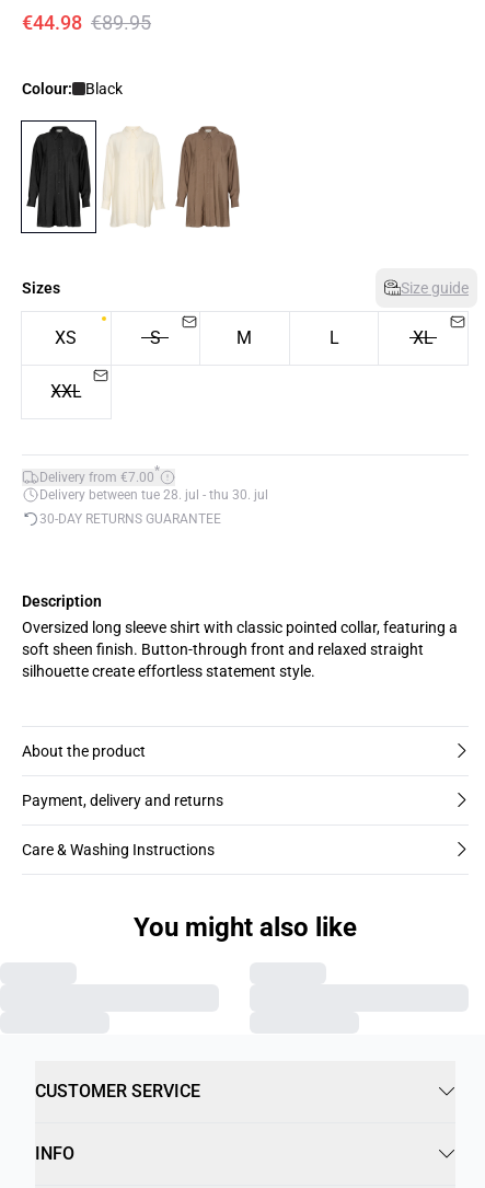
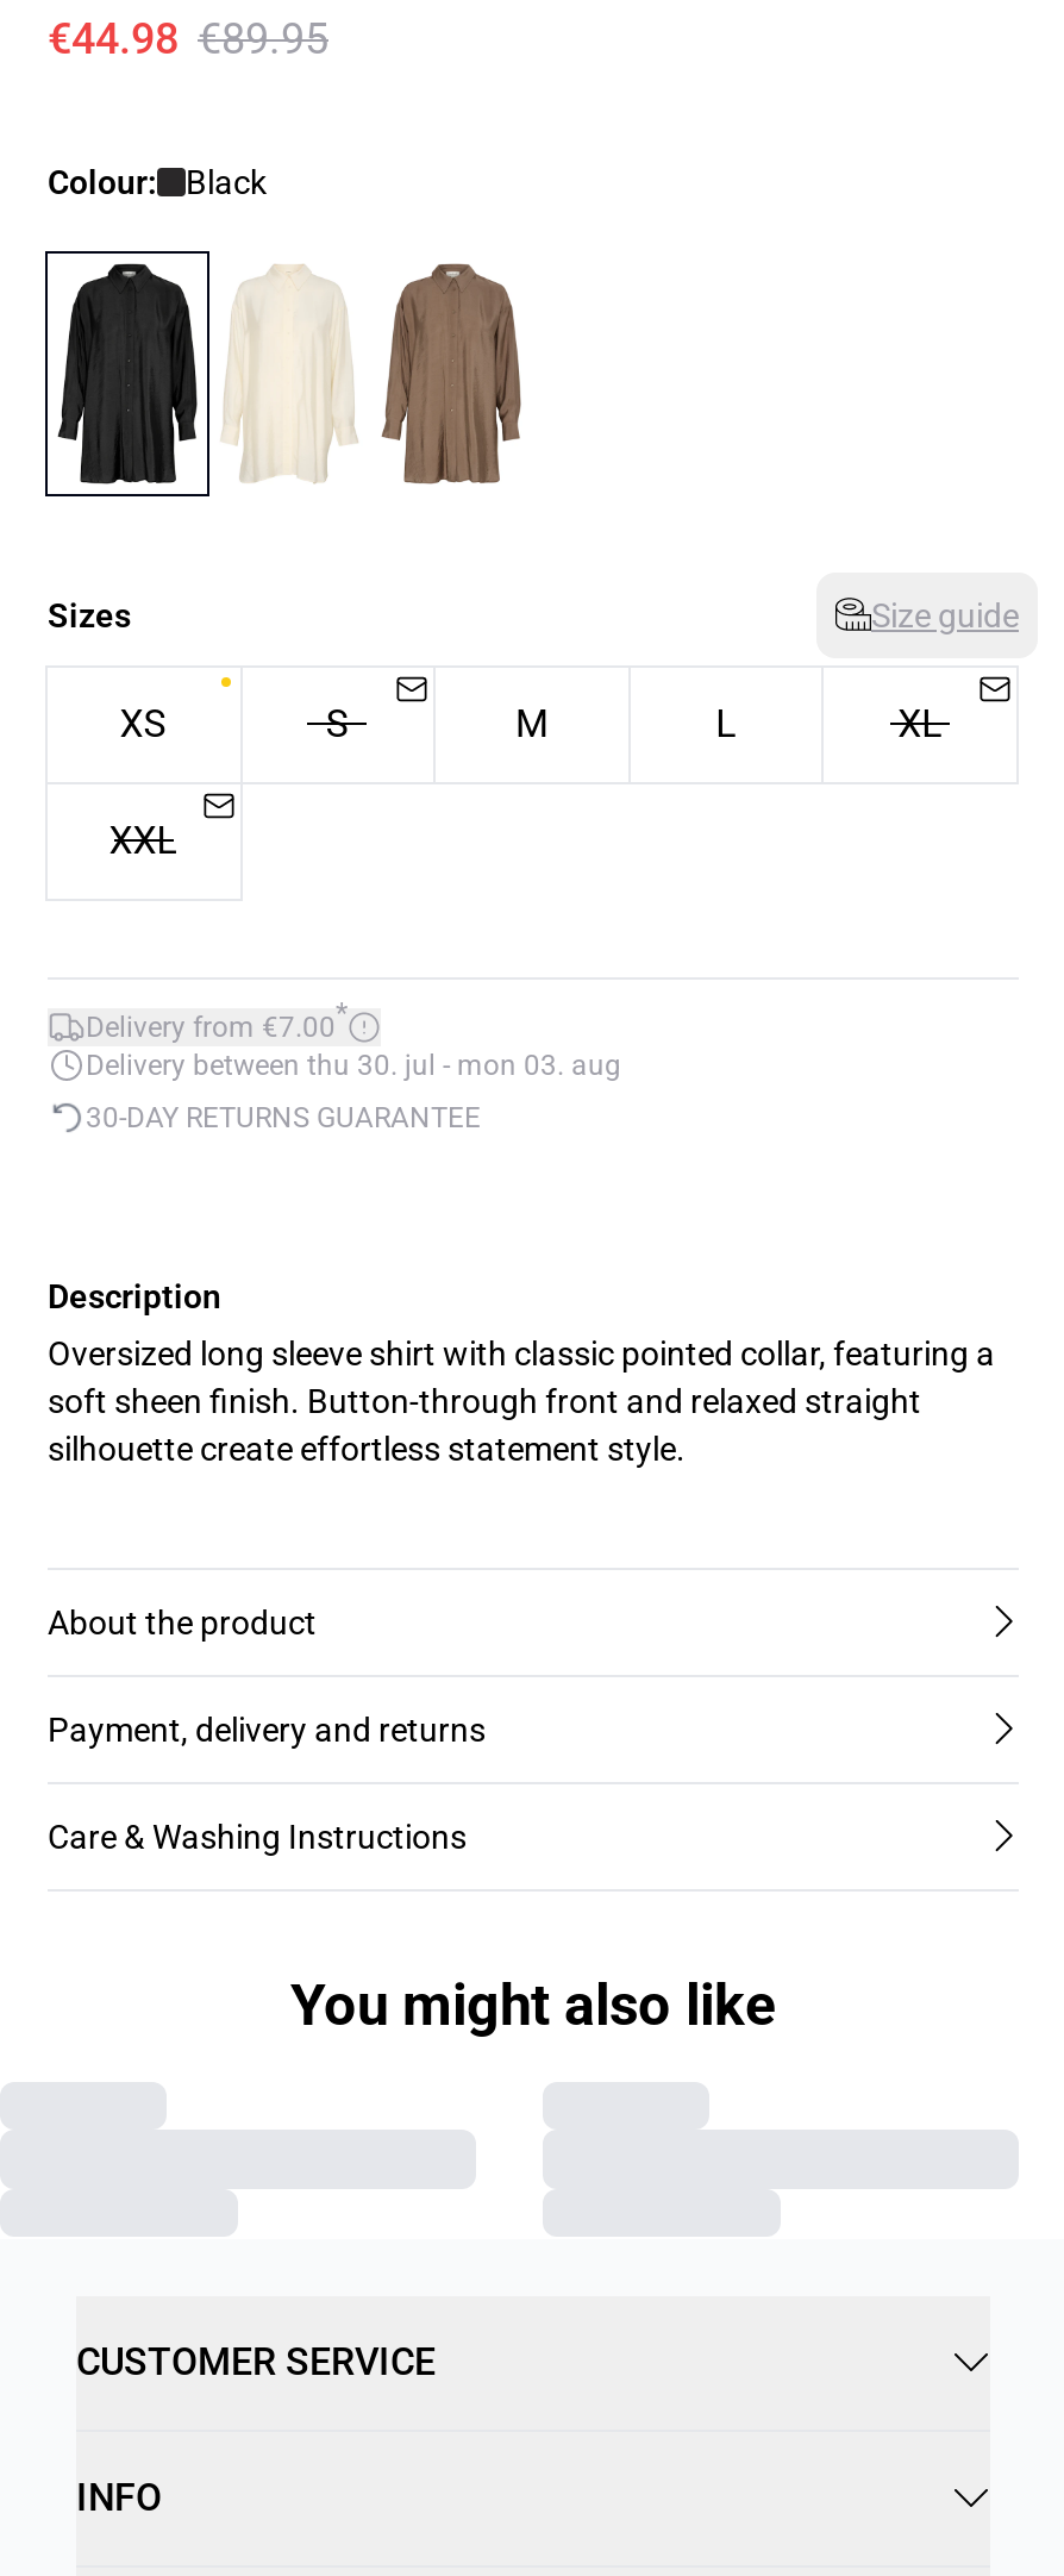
[39,487,268,502] Delivery between tue 28. jul - thu 30. jul -> [86,1048,621,1081] Delivery between thu 30. jul - mon 03. aug

